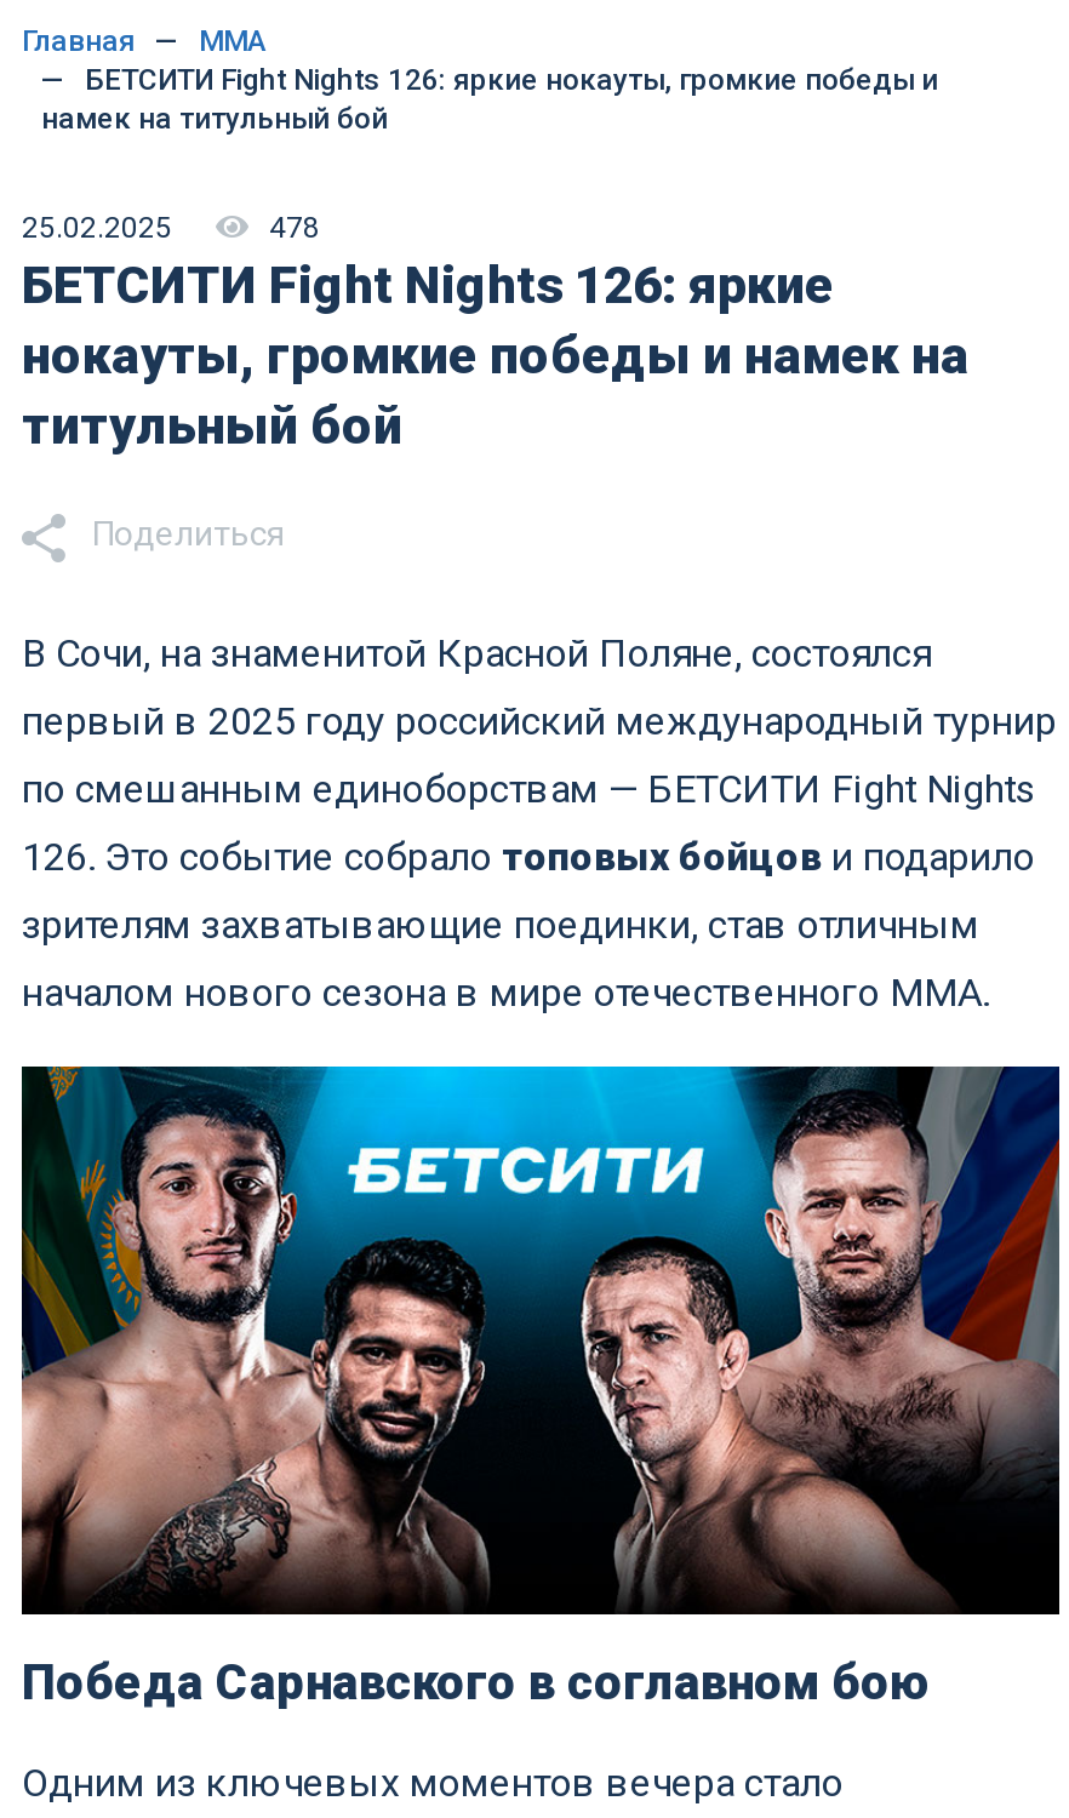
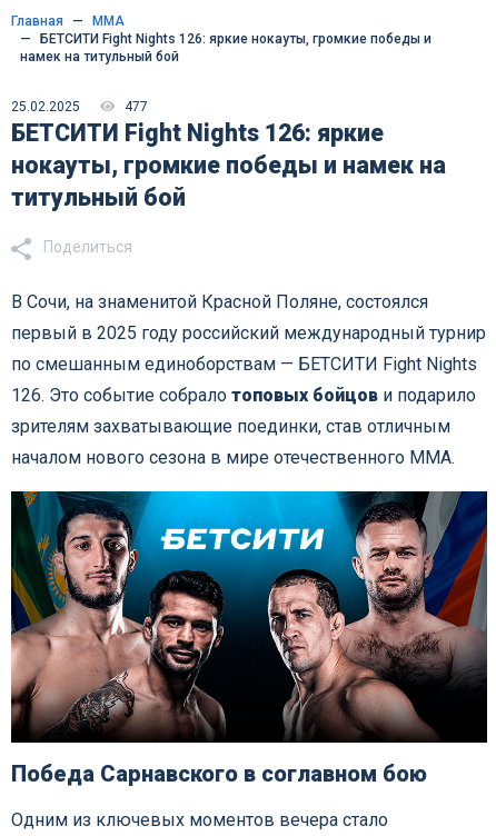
[262,211,320,245] 478 -> [121,99,148,115] 477

